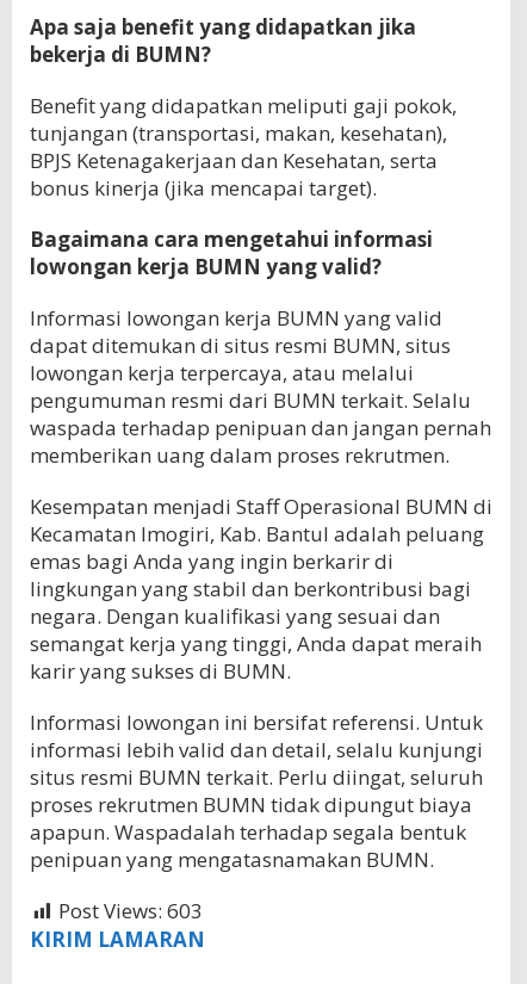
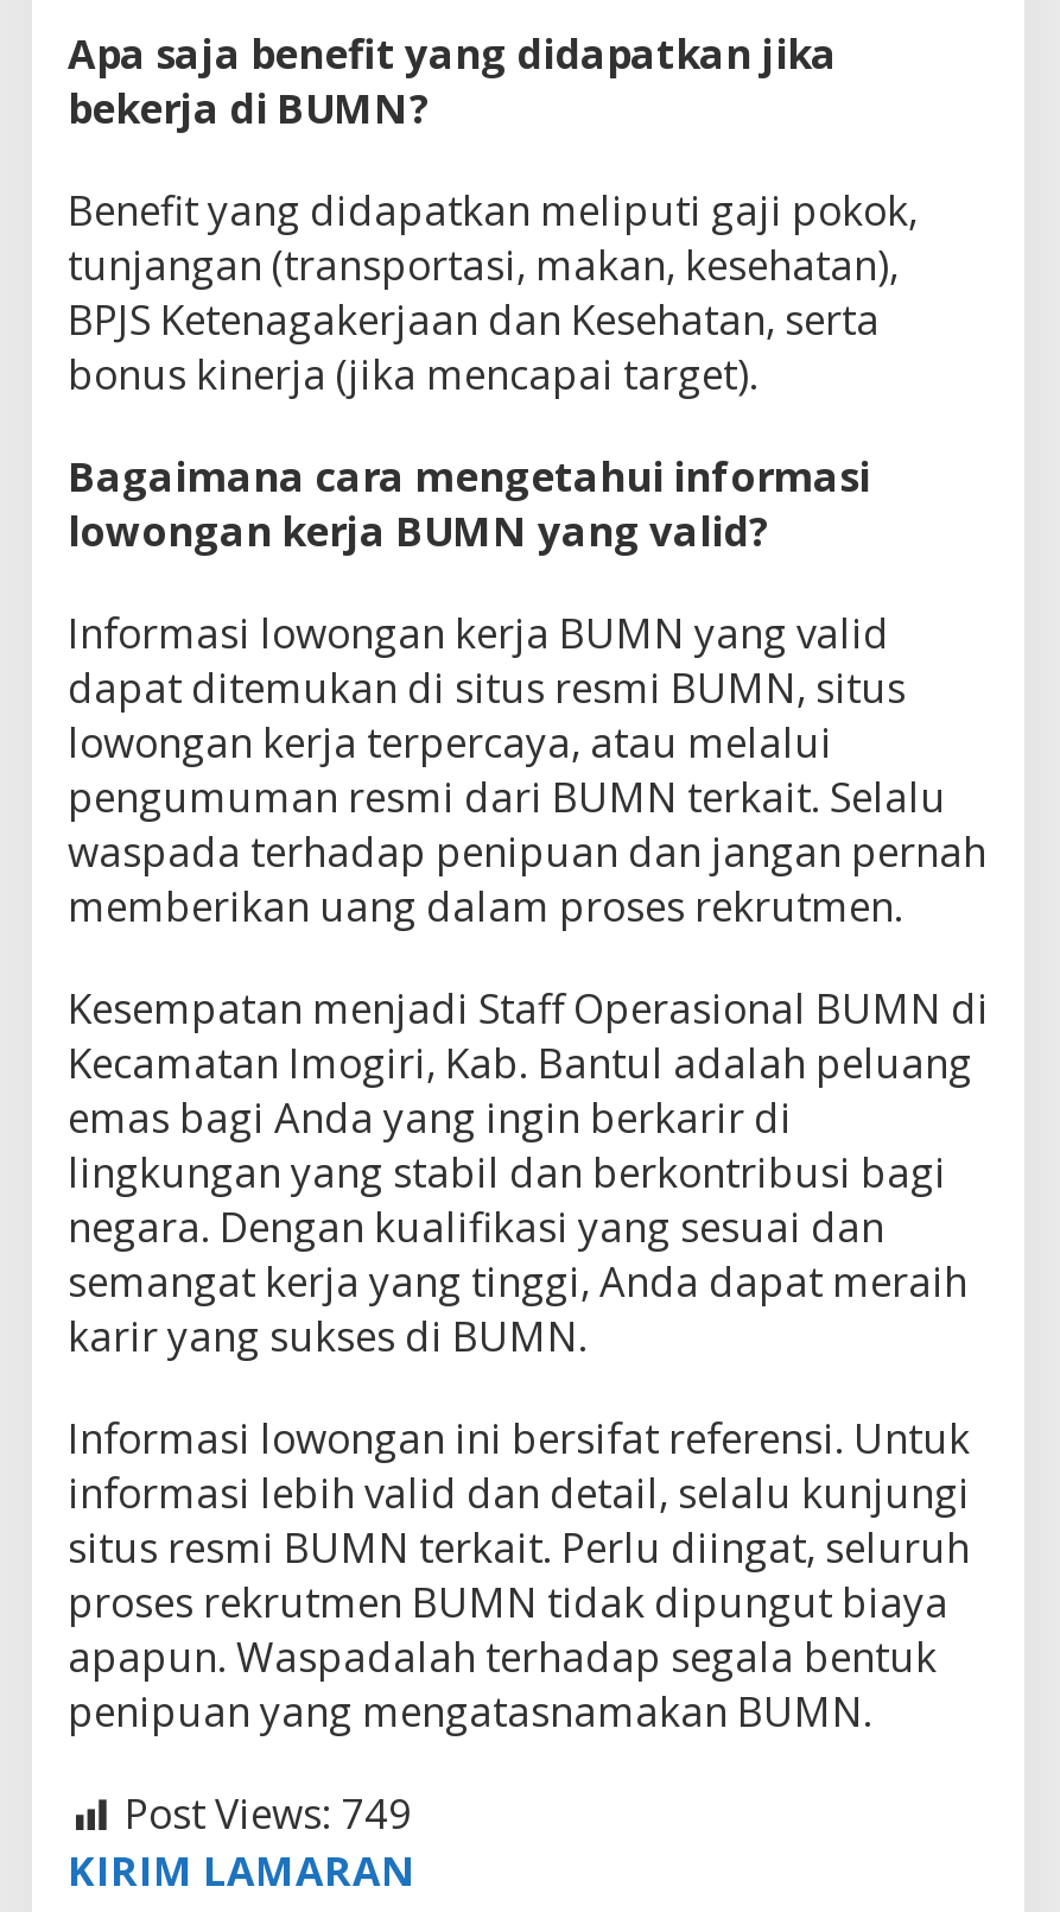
[58,897,203,924] Post Views: 603 -> [125,1786,412,1841] Post Views: 749

